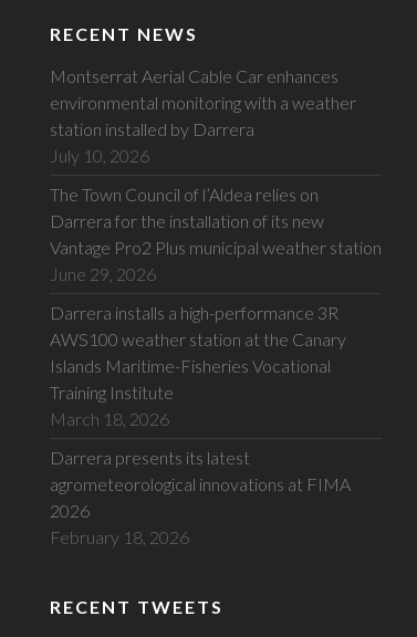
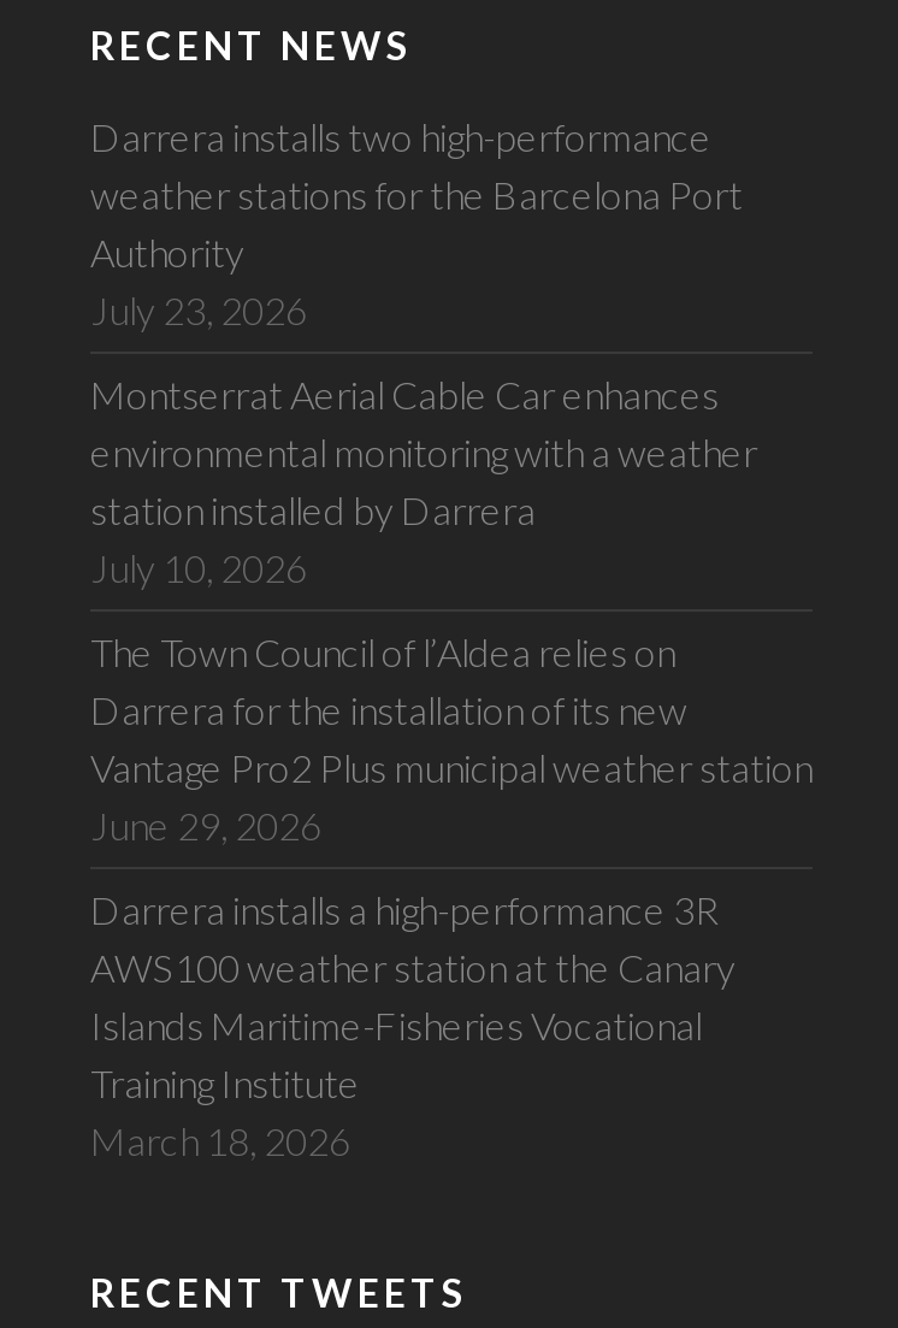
none -> [90,114,743,333] Darrera installs two high-performance | weather stations for the Barcelona Port | Authority | July 23, 2026
moved [50,66,382,429] -> [90,372,813,1164]: Montserrat Aerial Cable Car enhances | environmental monitoring with a weather | station installed by Darrera | ... | Training Institute | March 18, 2026
[50,447,351,548] Darrera presents its latest | agrometeorological innovations at FIMA | 2026 | February 18, 2026 -> none

